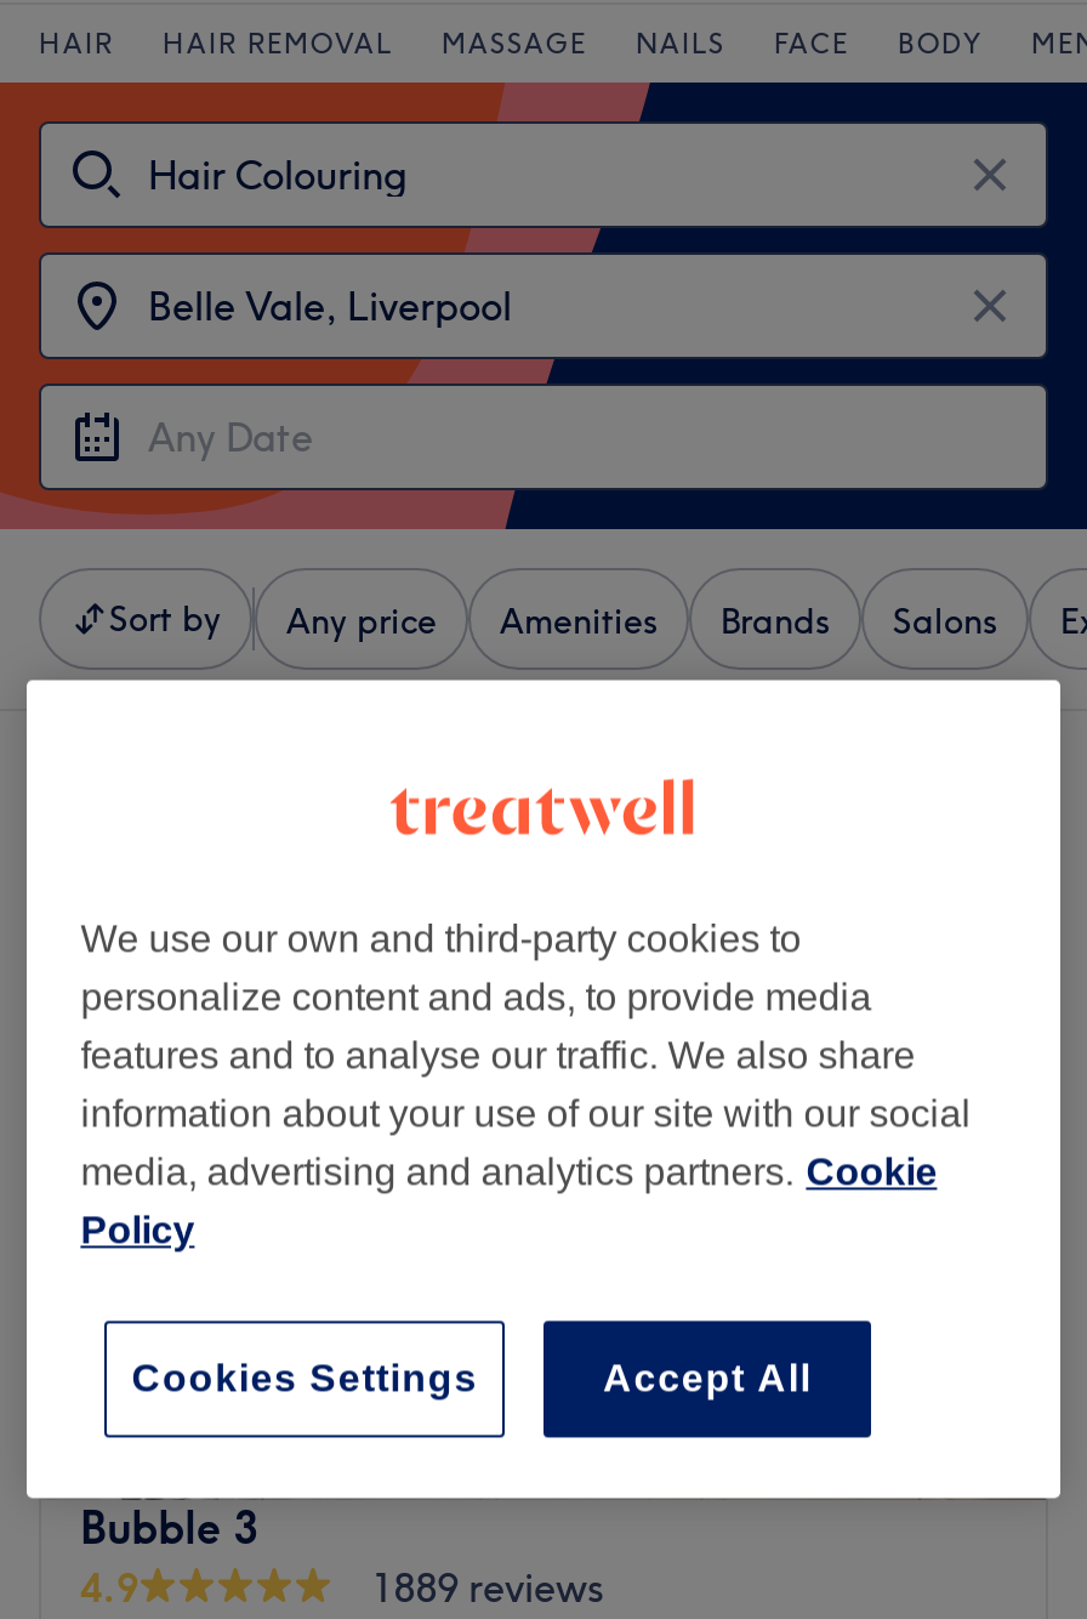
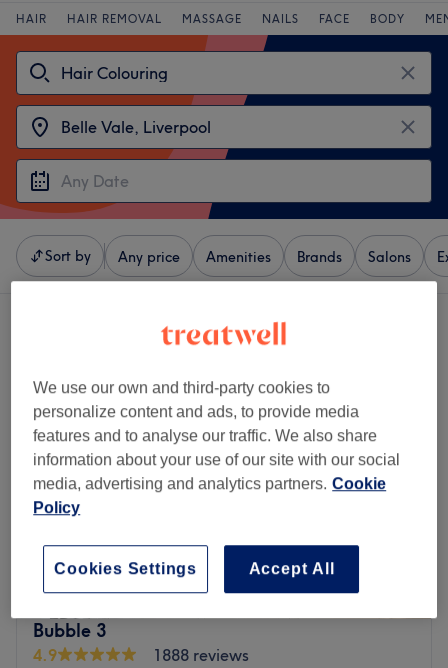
[371,1563,604,1612] 1889 reviews -> [153,645,249,665] 1888 reviews

